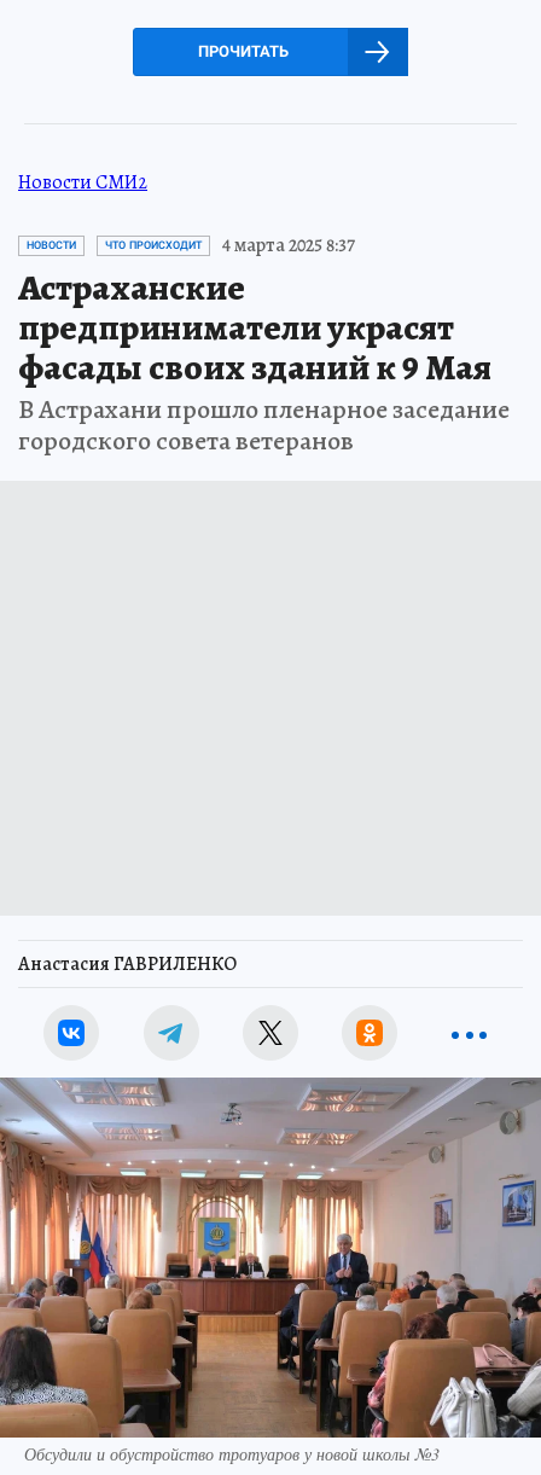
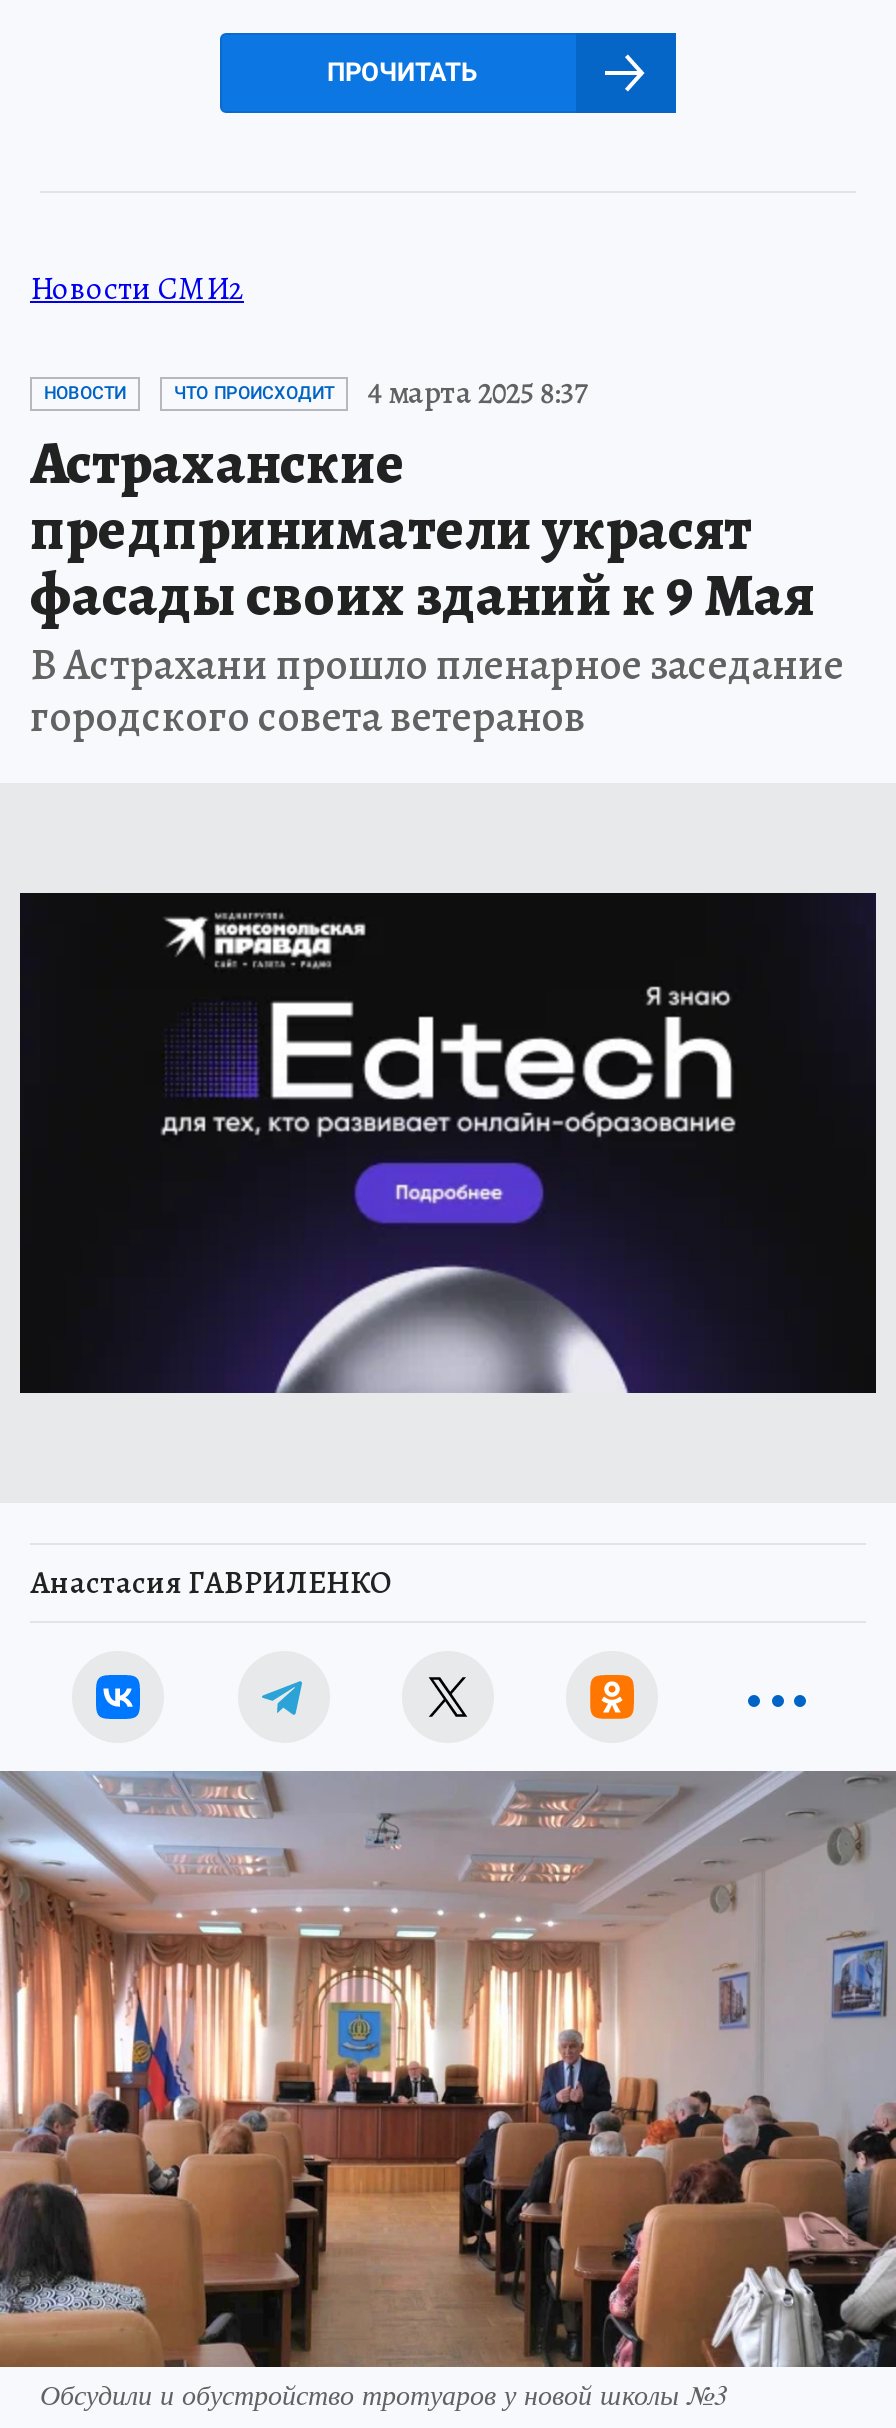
none -> [18,891,878,1395] [image]

